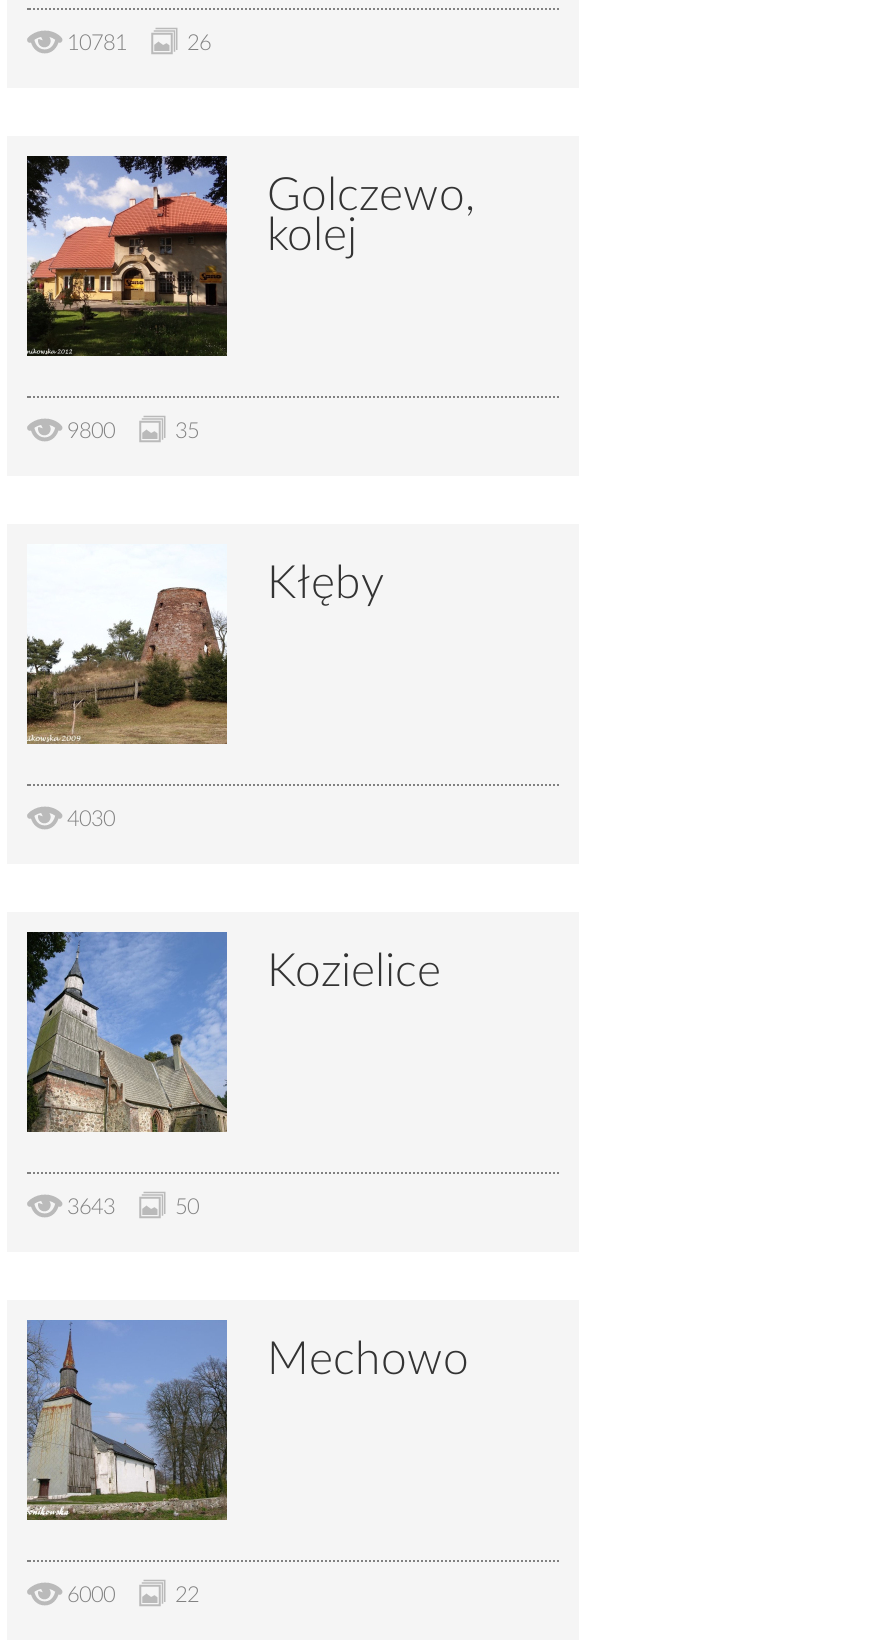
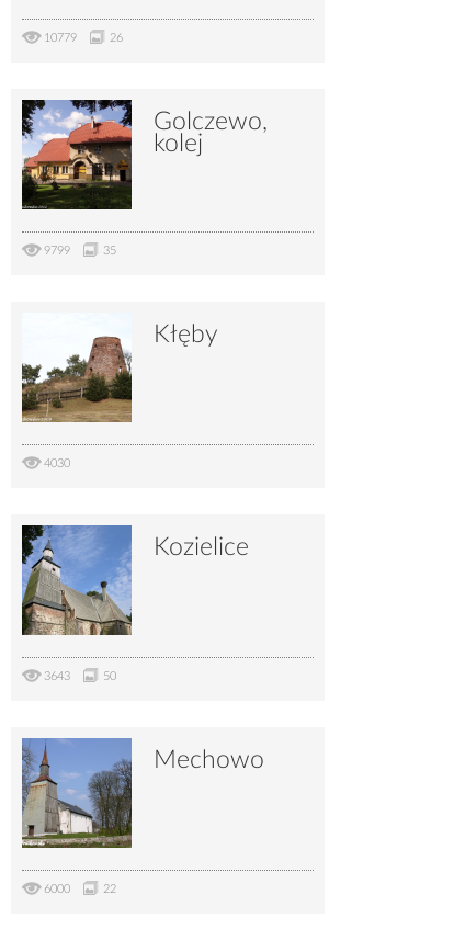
[67,33,127,55] 10781 -> [44,32,77,44] 10779
[67,421,115,443] 9800 -> [44,245,70,257] 9799

